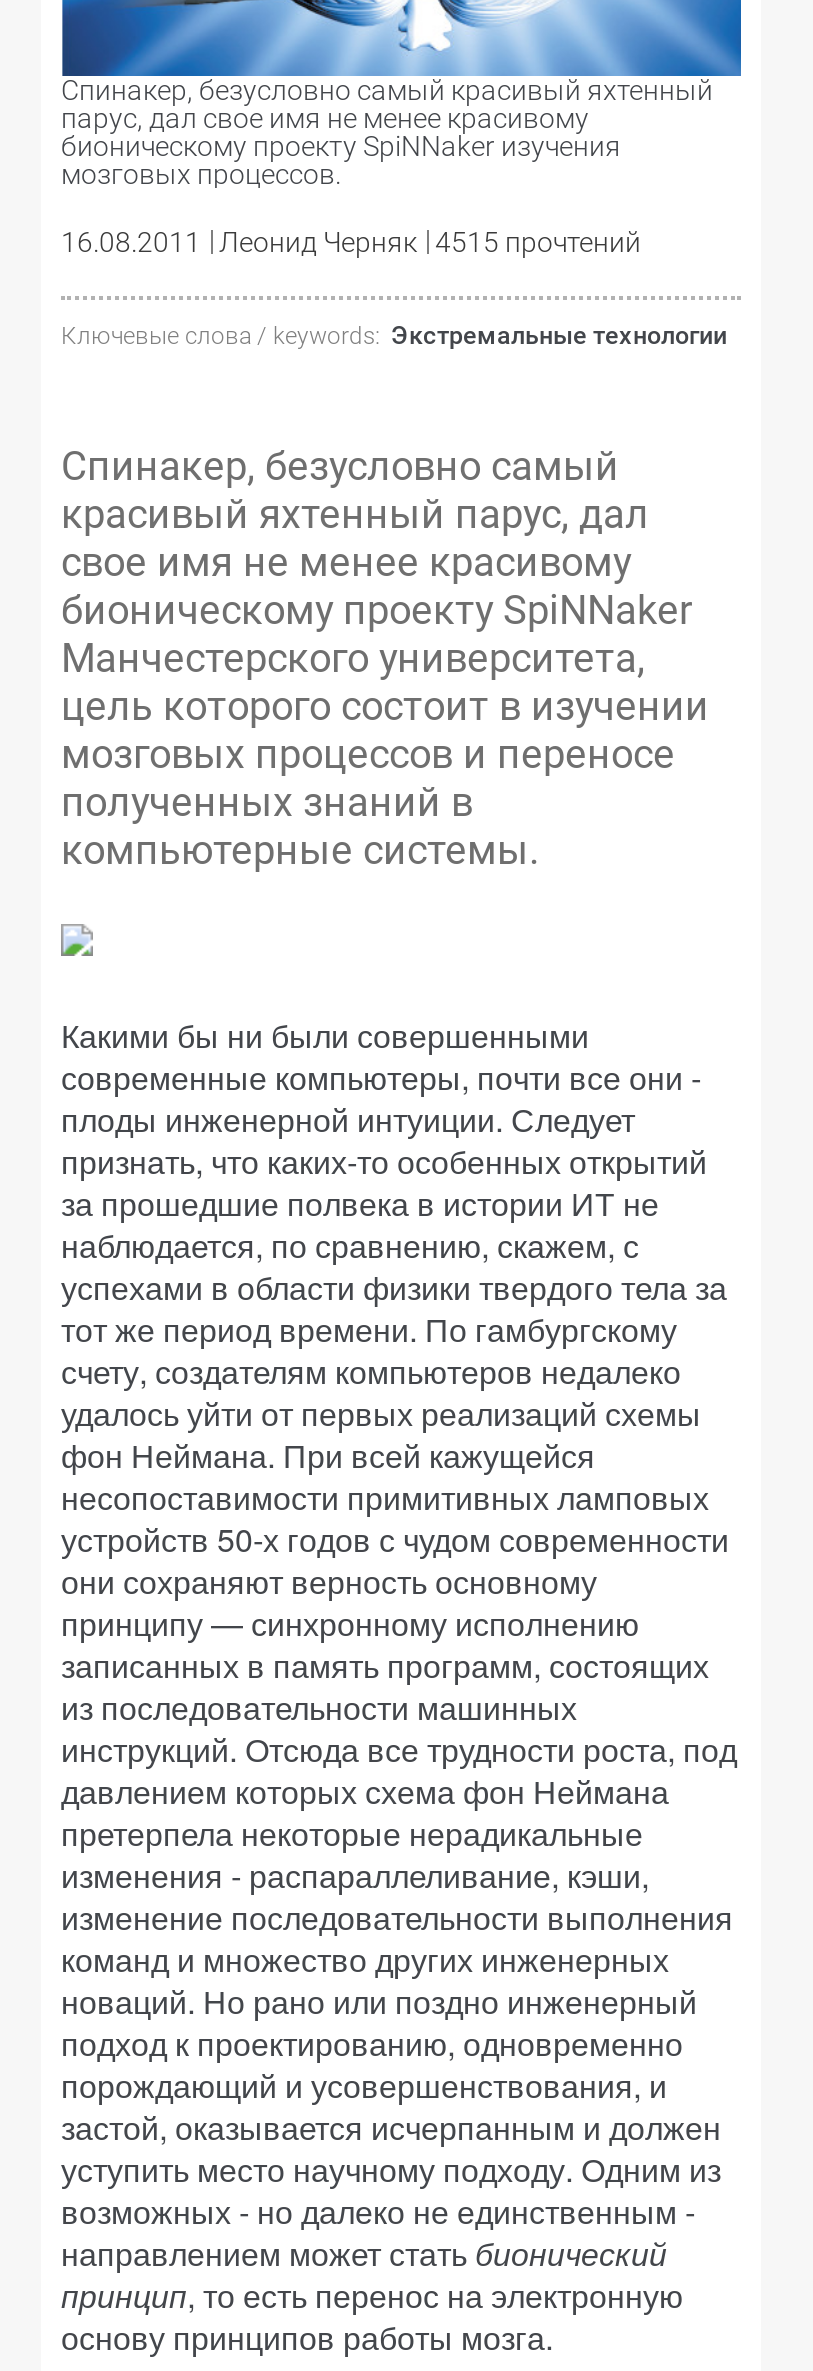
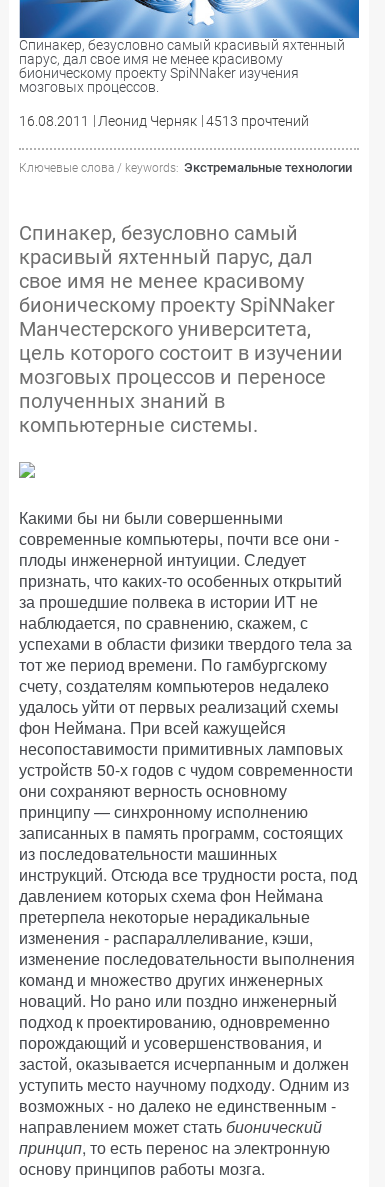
[61,227,641,259] 16.08.2011 Леонид Черняк 4515 прочтений -> [19,113,309,129] 16.08.2011 Леонид Черняк 4513 прочтений

